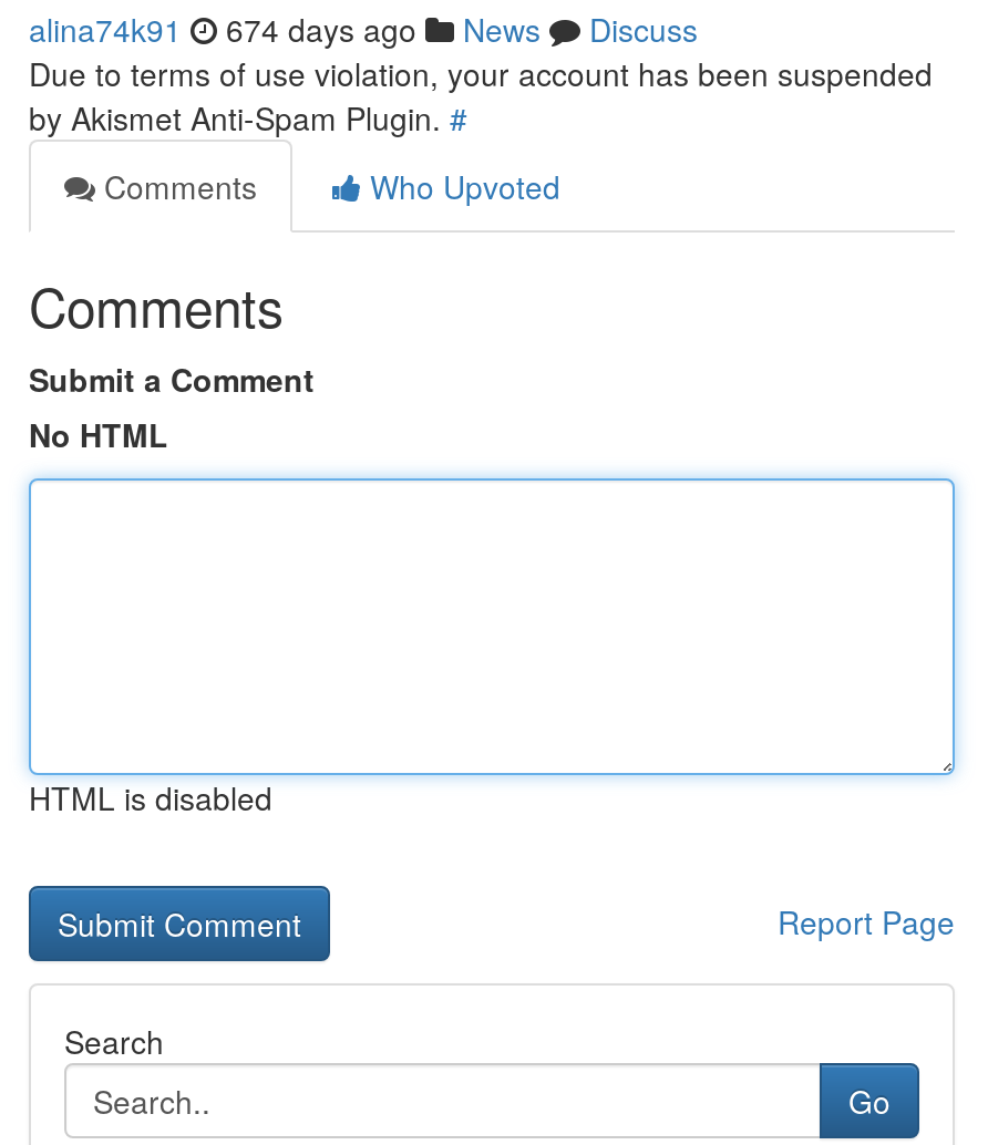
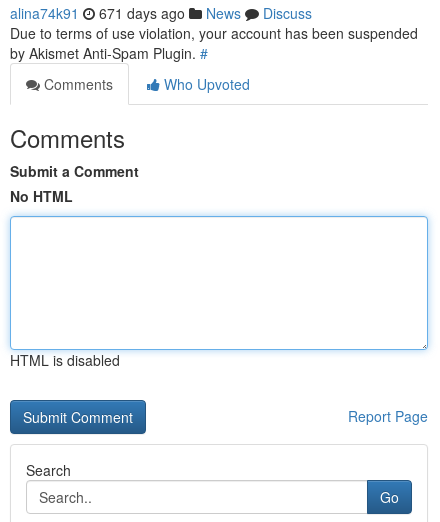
[29,7,698,51] alina74k91 674 days ago News Discuss -> [10,3,312,23] alina74k91 671 days ago News Discuss

